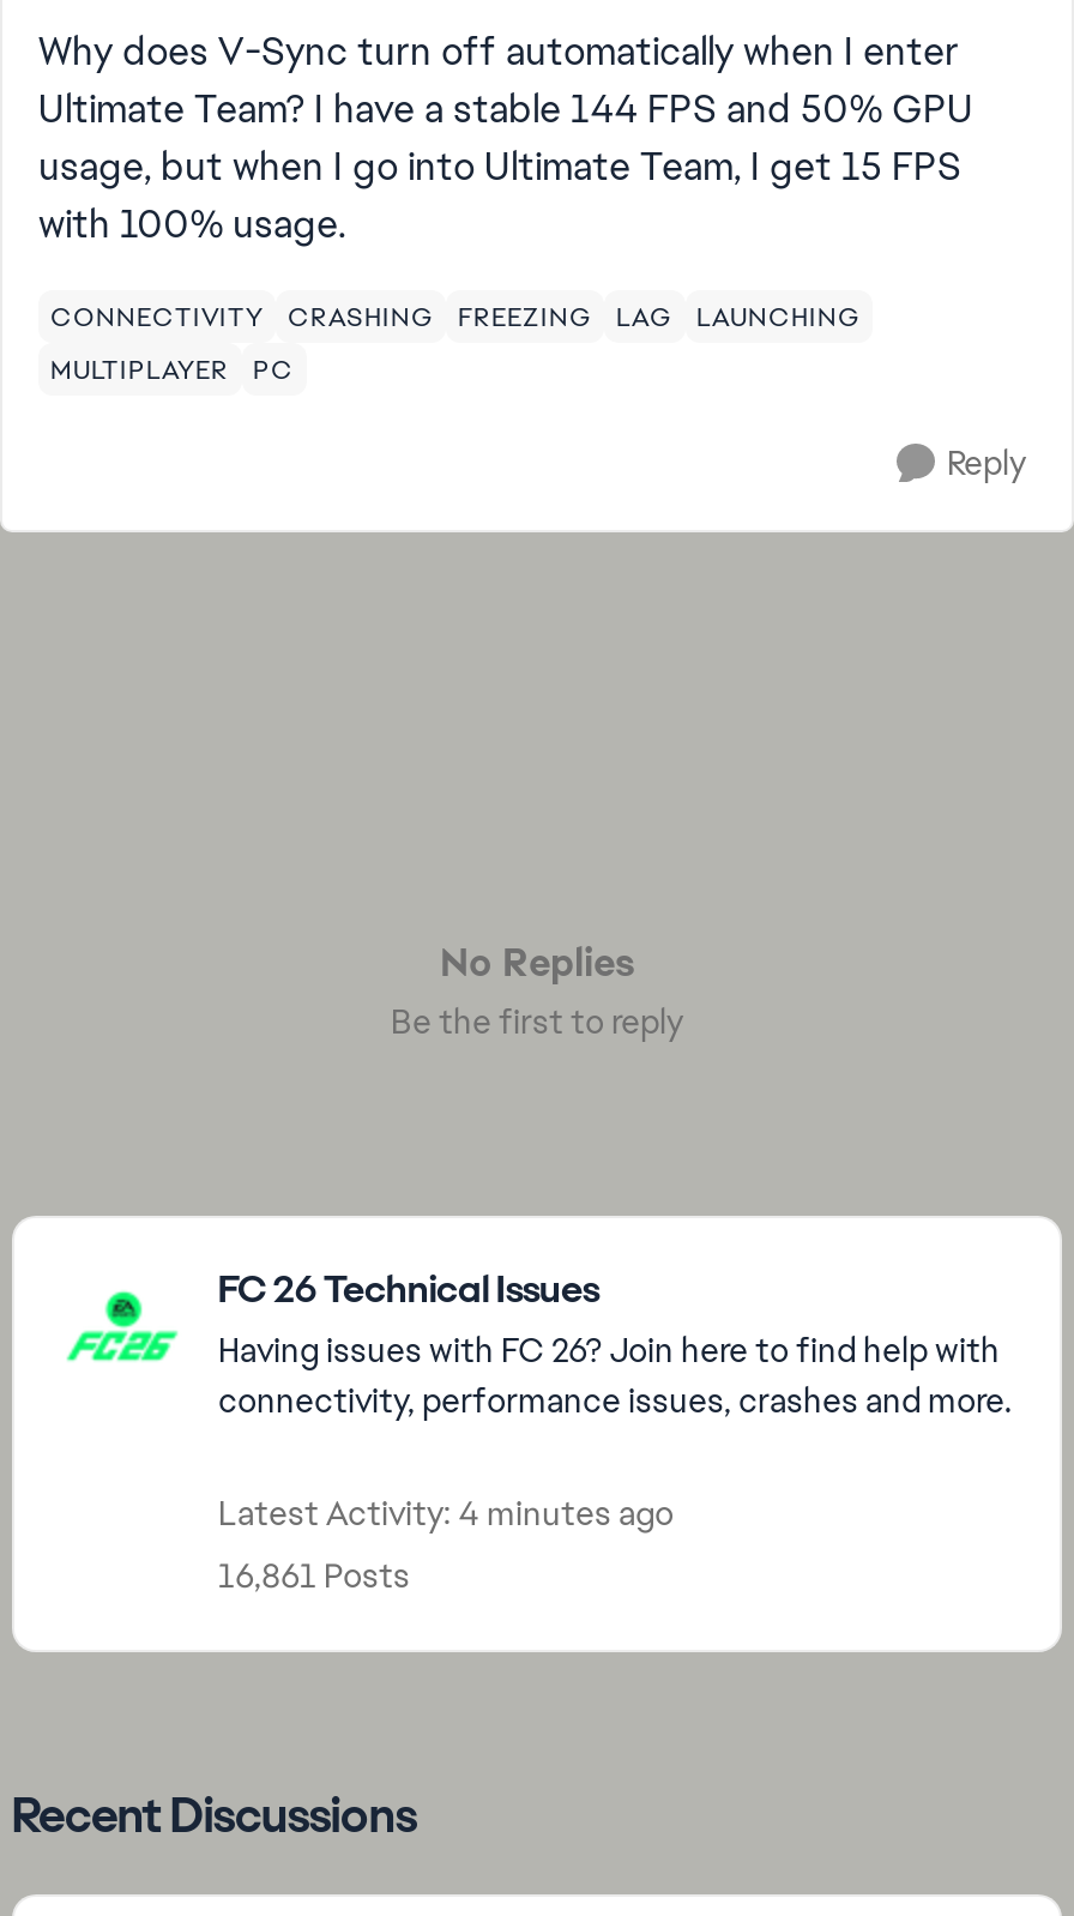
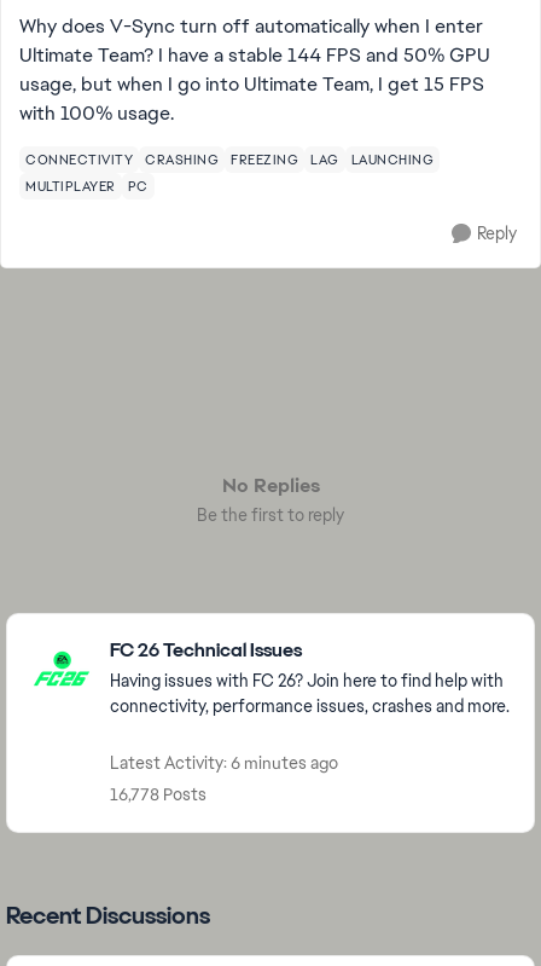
[218,1492,674,1535] Latest Activity: 4 minutes ago -> [110,752,338,774] Latest Activity: 6 minutes ago
[218,1554,410,1597] 16,861 Posts -> [110,783,206,805] 16,778 Posts

